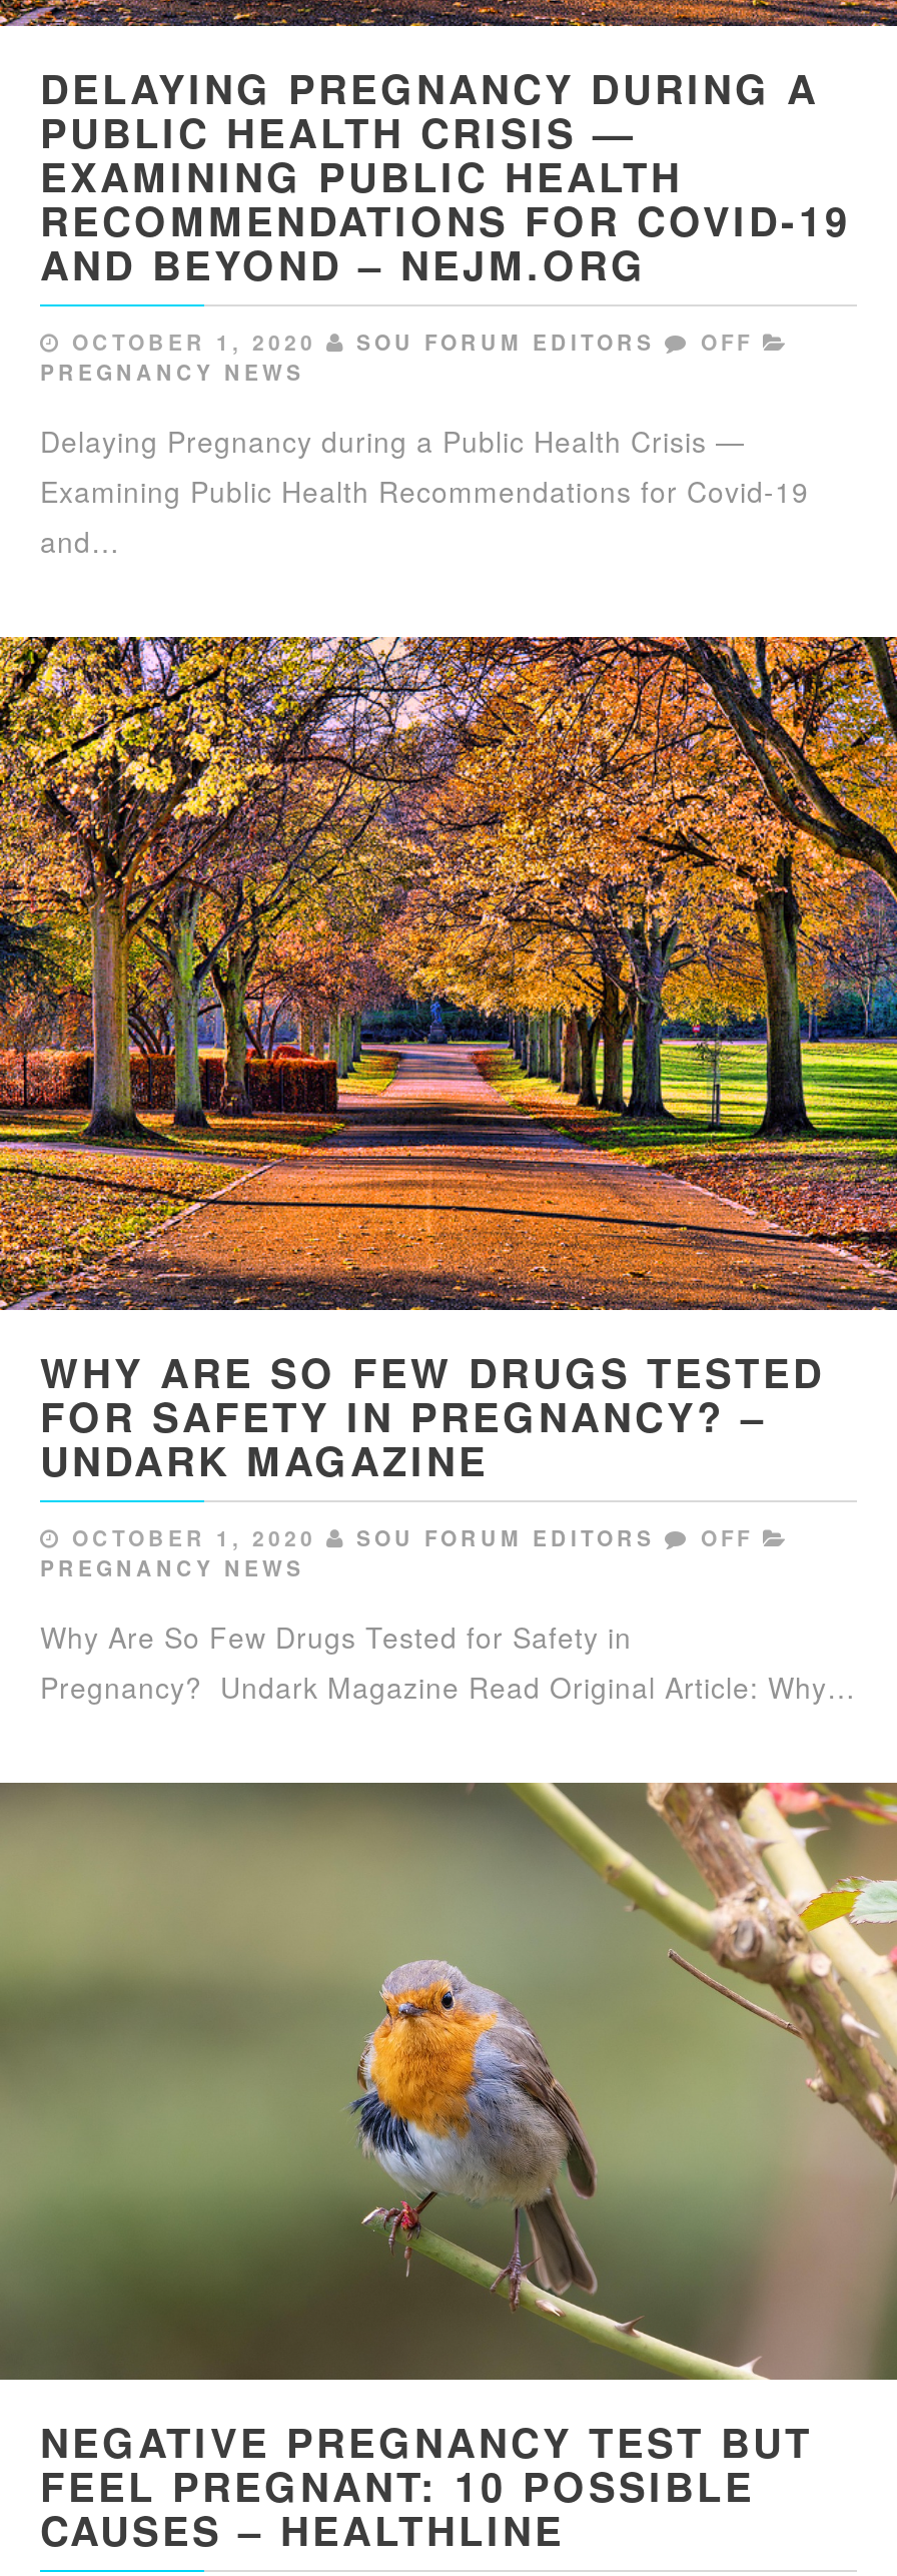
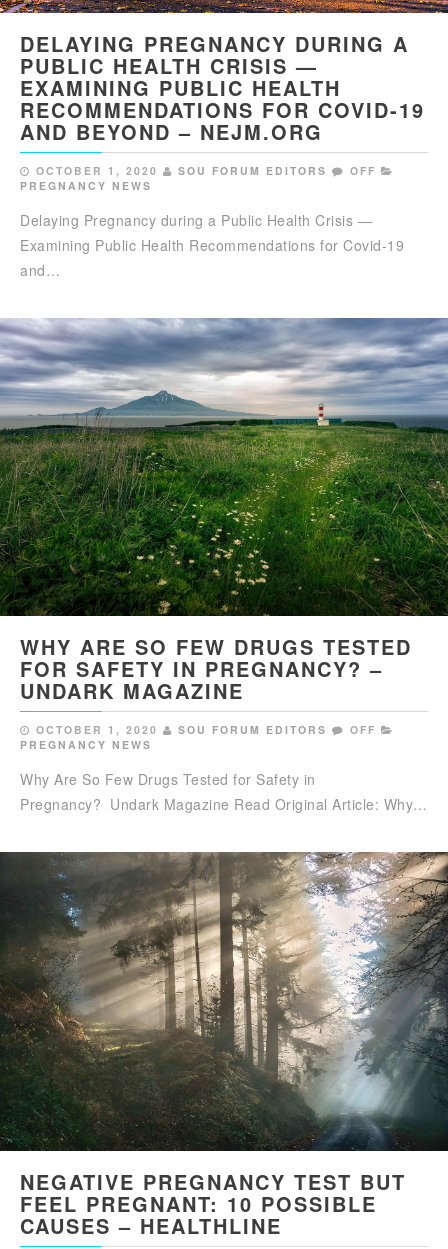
[6,635,891,1312] [image] -> [3,317,445,617] [image]
[6,1781,891,2380] [image] -> [3,852,445,1152] [image]

